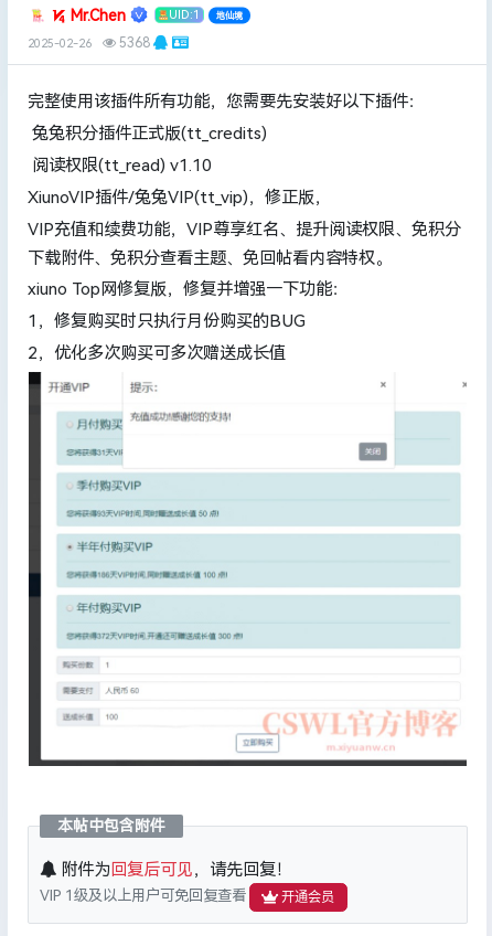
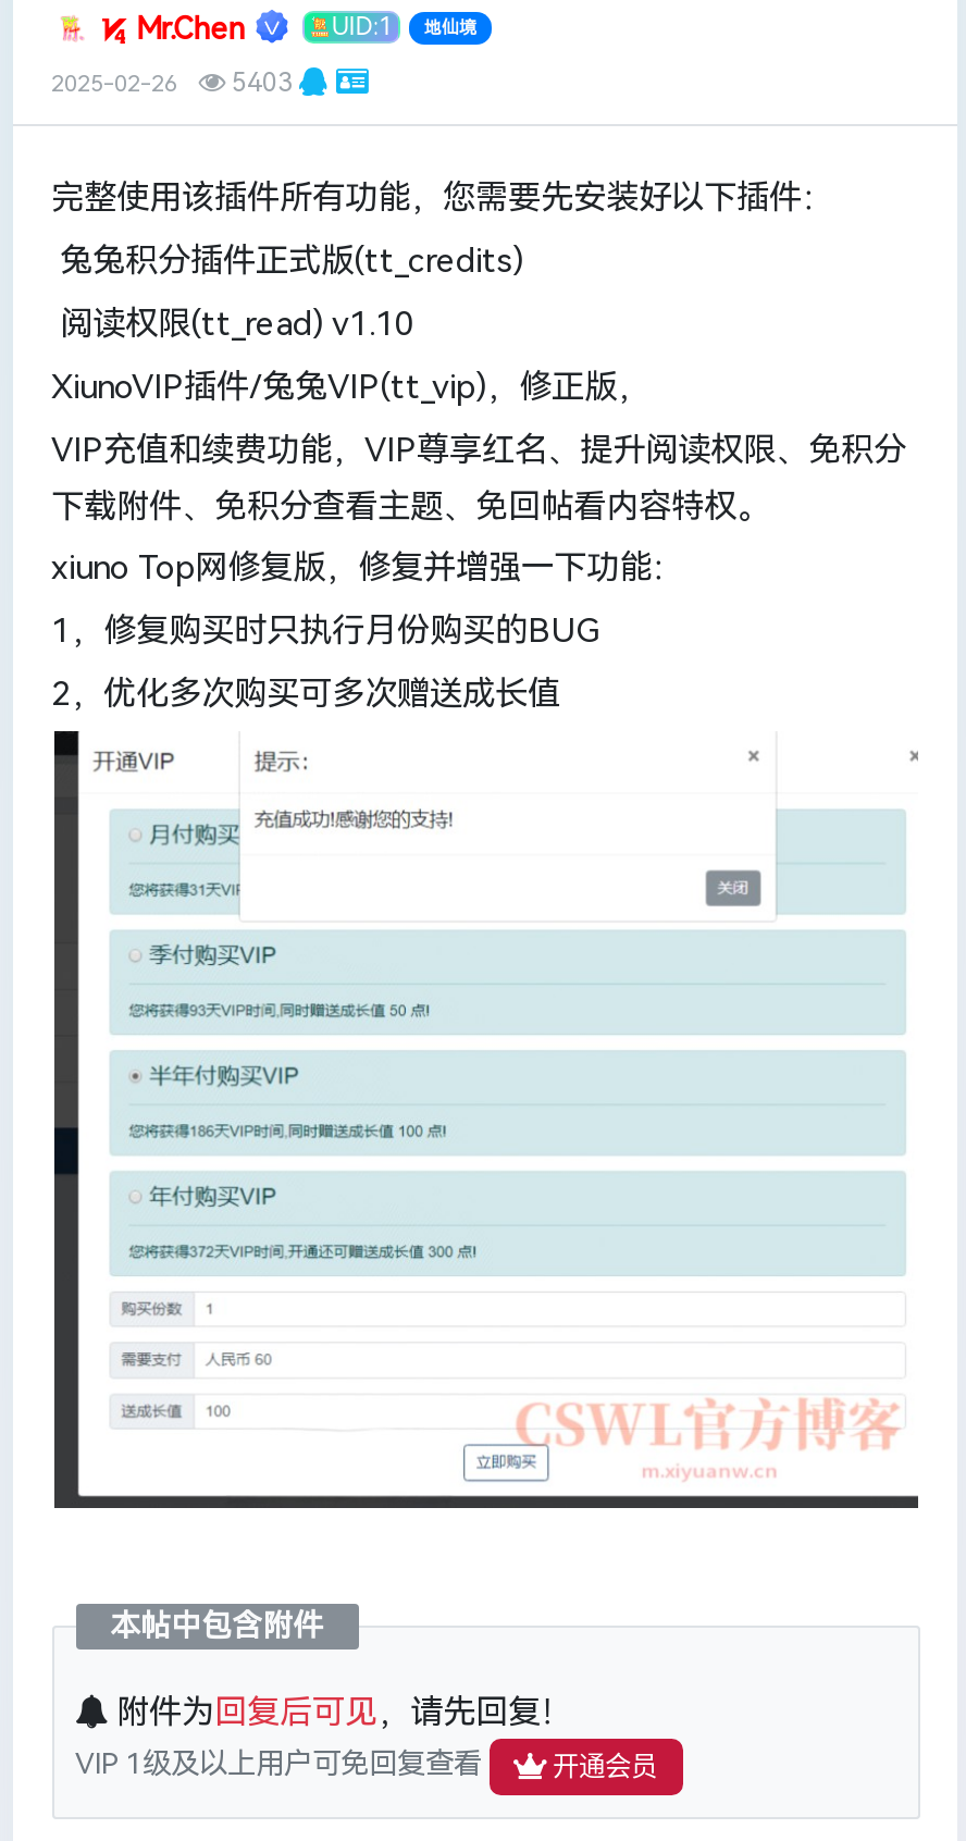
[27,35,149,50] 2025-02-26 5368 -> [51,67,293,97] 2025-02-26 5403

